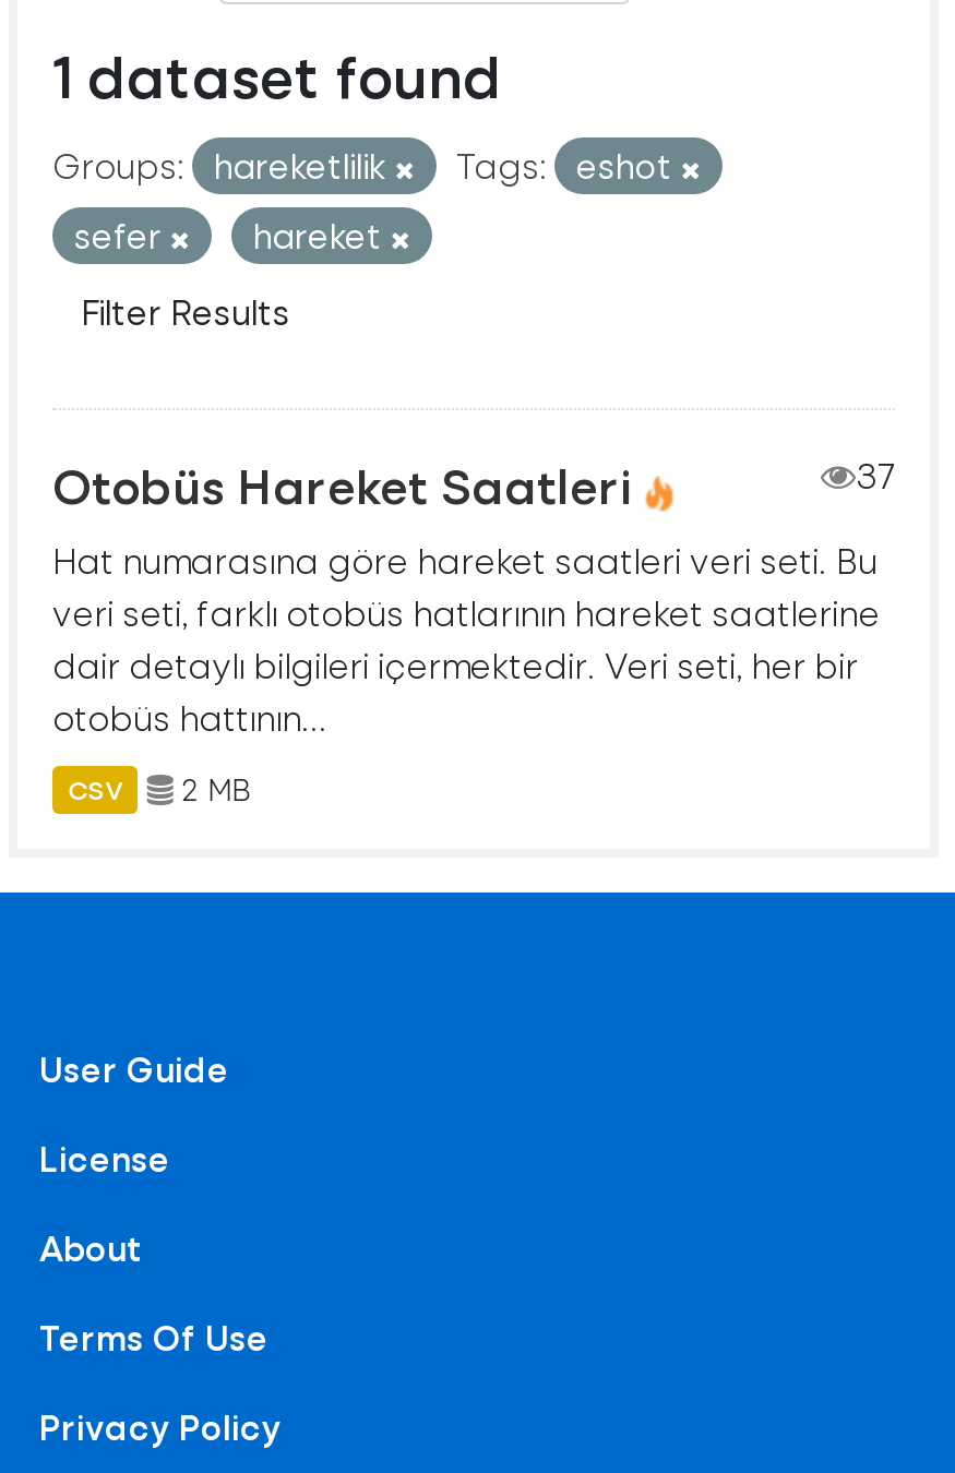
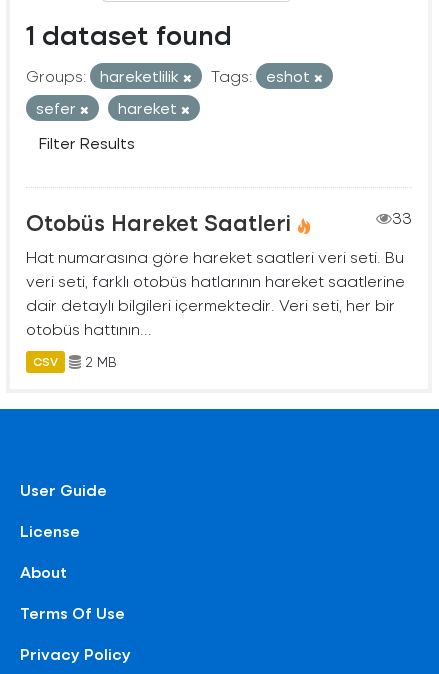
[856,451,895,497] 37 -> [392,207,412,228] 33

